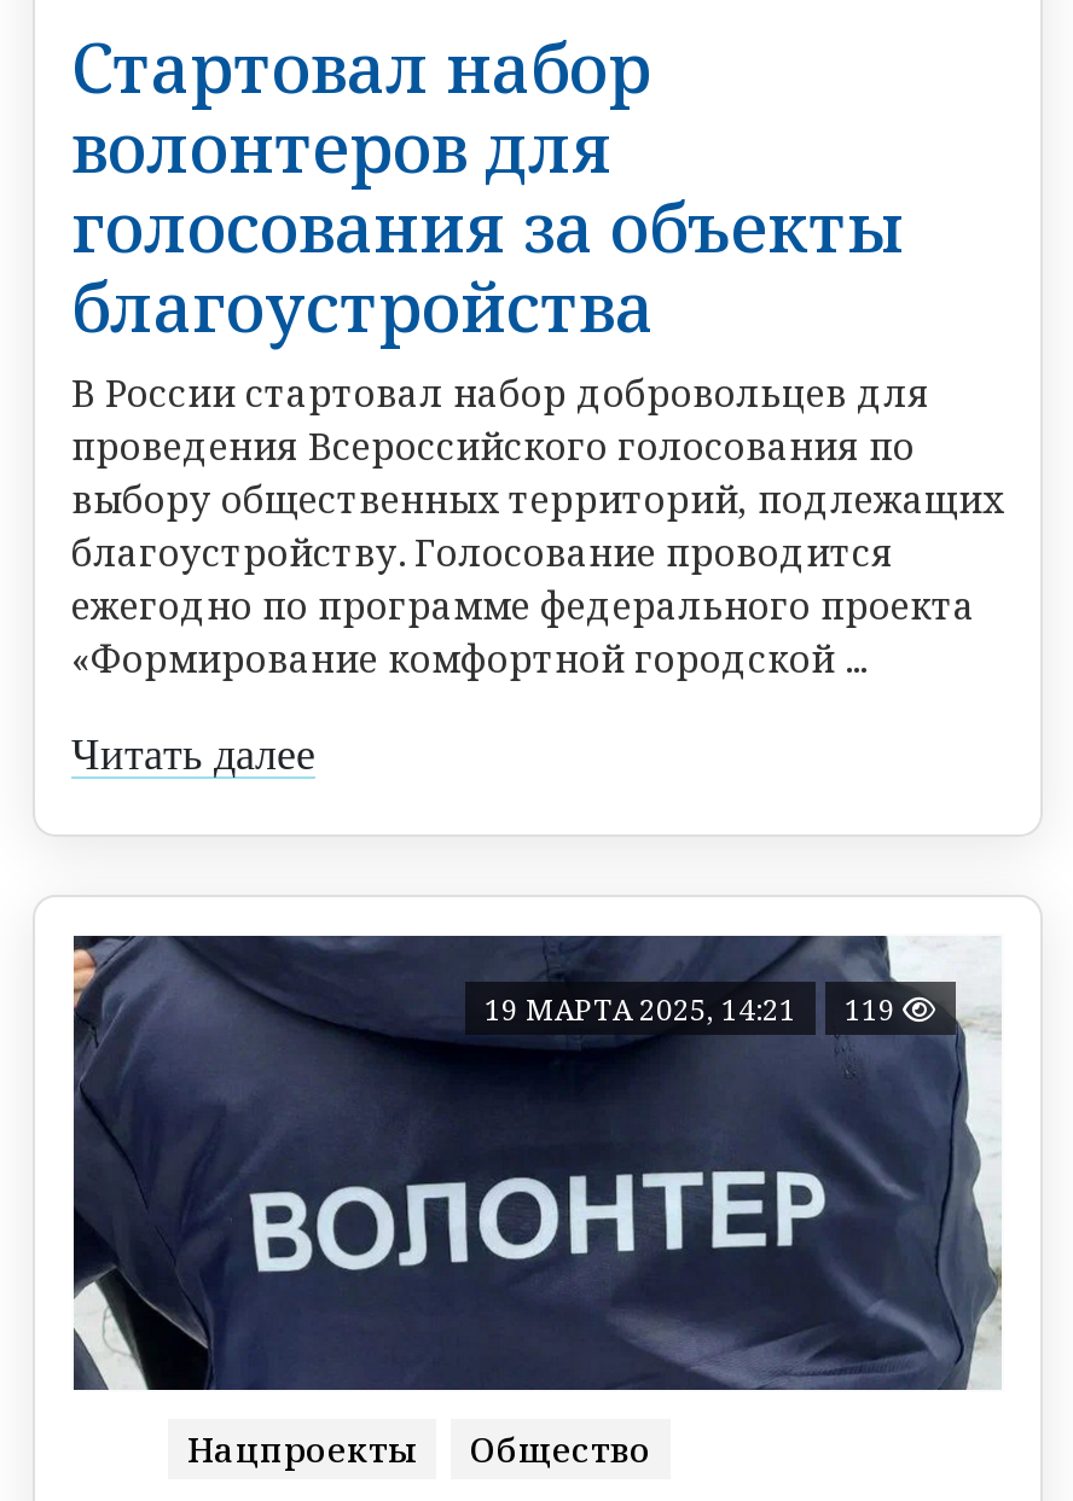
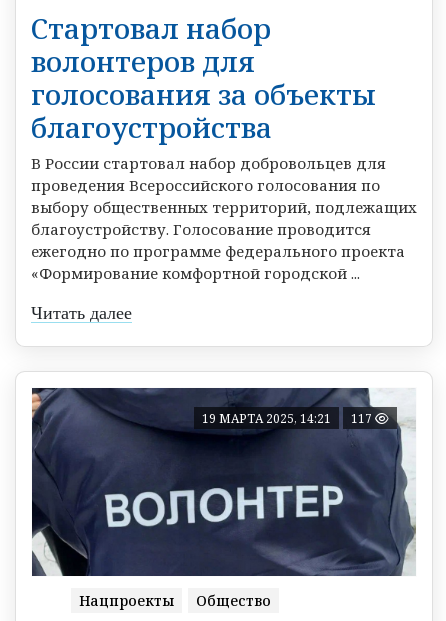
[485,989,903,1031] 19 МАРТА 2025, 14:21 119 -> [202,410,375,427] 19 МАРТА 2025, 14:21 117

